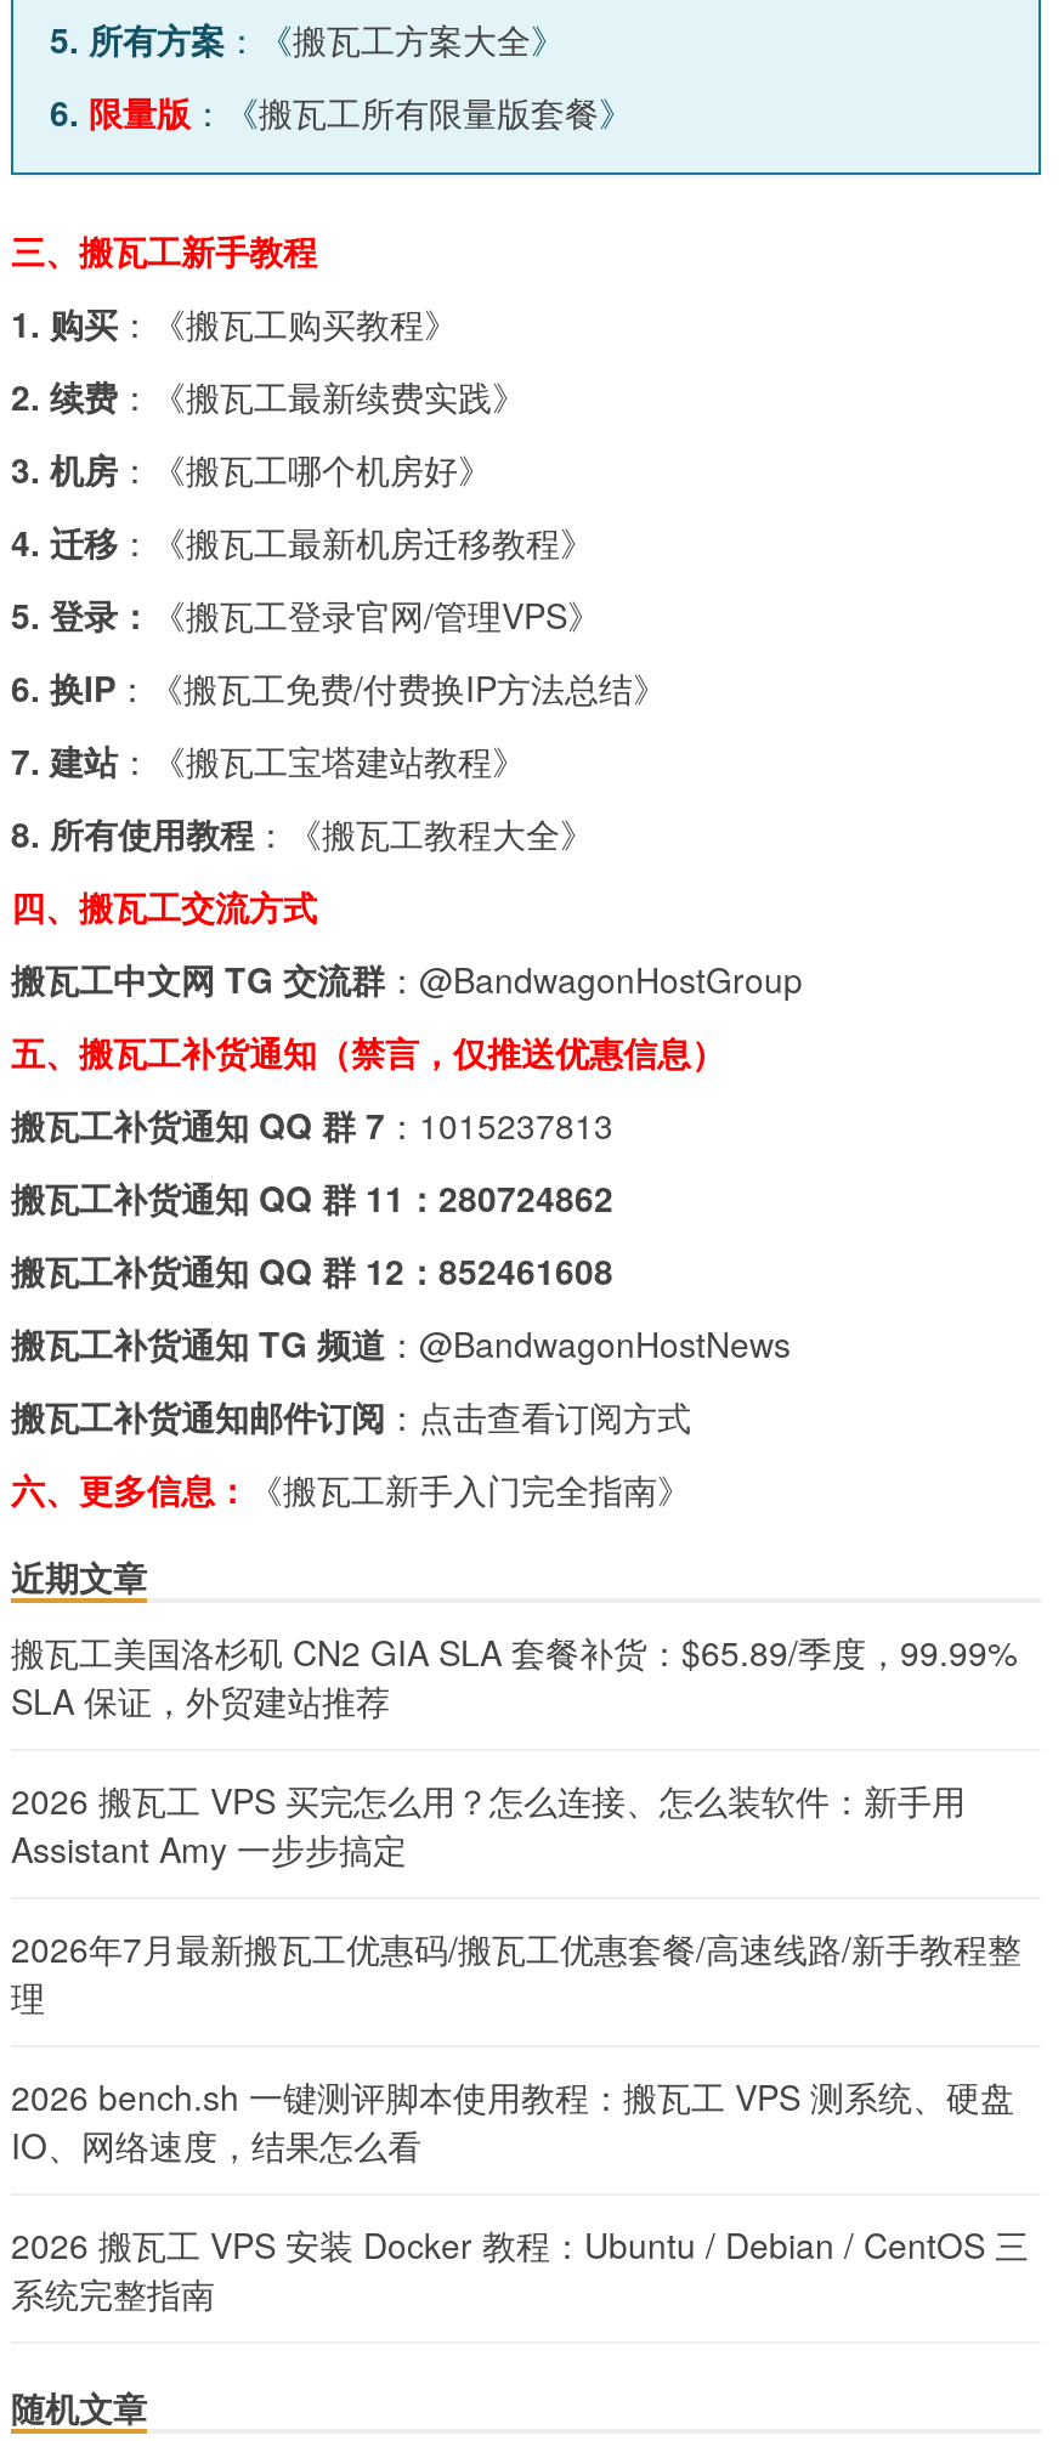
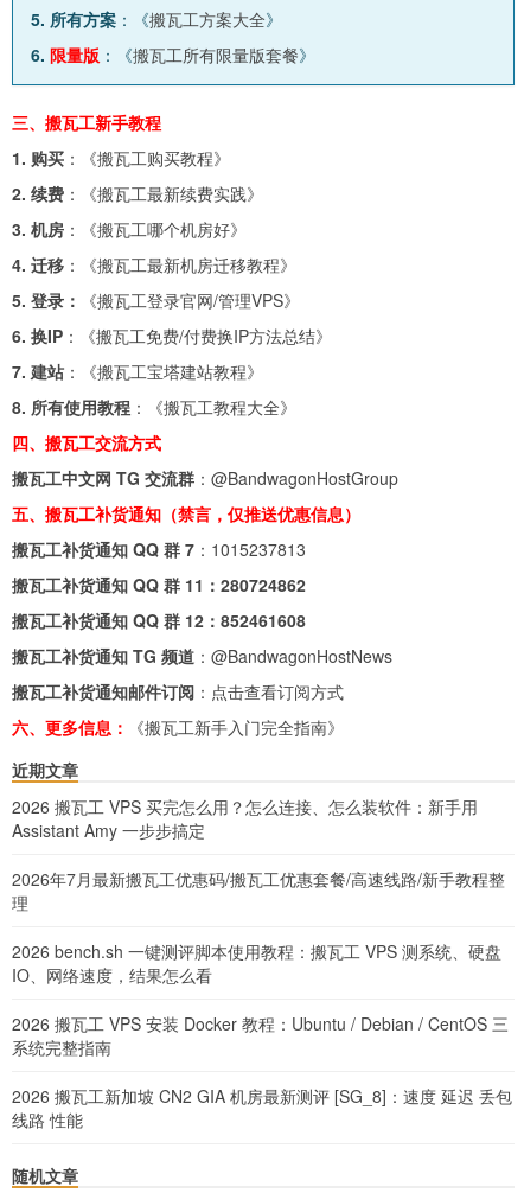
[11,1626,1017,1723] 搬瓦工美国洛杉矶 CN2 GIA SLA 套餐补货：$65.89/季度，99.99% | SLA 保证，外贸建站推荐 -> none
moved [11,1774,1029,2316] -> [12,795,509,1059]: 2026 搬瓦工 VPS 买完怎么用？怎么连接、怎么装软件：新手用 | Assistant Amy 一步步搞定 | 2026年7月最新搬瓦工优惠码/搬瓦工优惠套餐/高速线路/新手教程整 | 理 | 2026 bench.sh 一键测评脚本使用教程：搬瓦工 VPS 测系统、硬盘 | IO、网络速度，结果怎么看 | 2026 搬瓦工 VPS 安装 Docker 教程：Ubuntu / Debian / CentOS 三 | 系统完整指南
none -> [12,1084,512,1131] 2026 搬瓦工新加坡 CN2 GIA 机房最新测评 [SG_8]：速度 延迟 丢包 | 线路 性能

